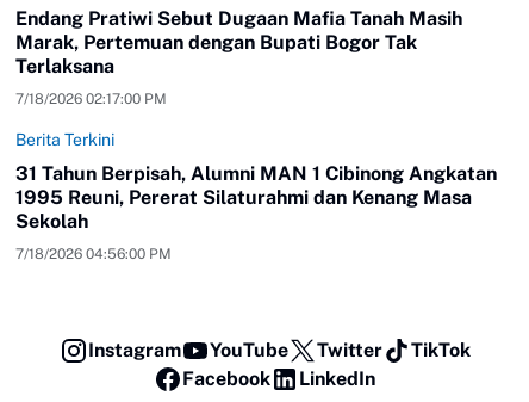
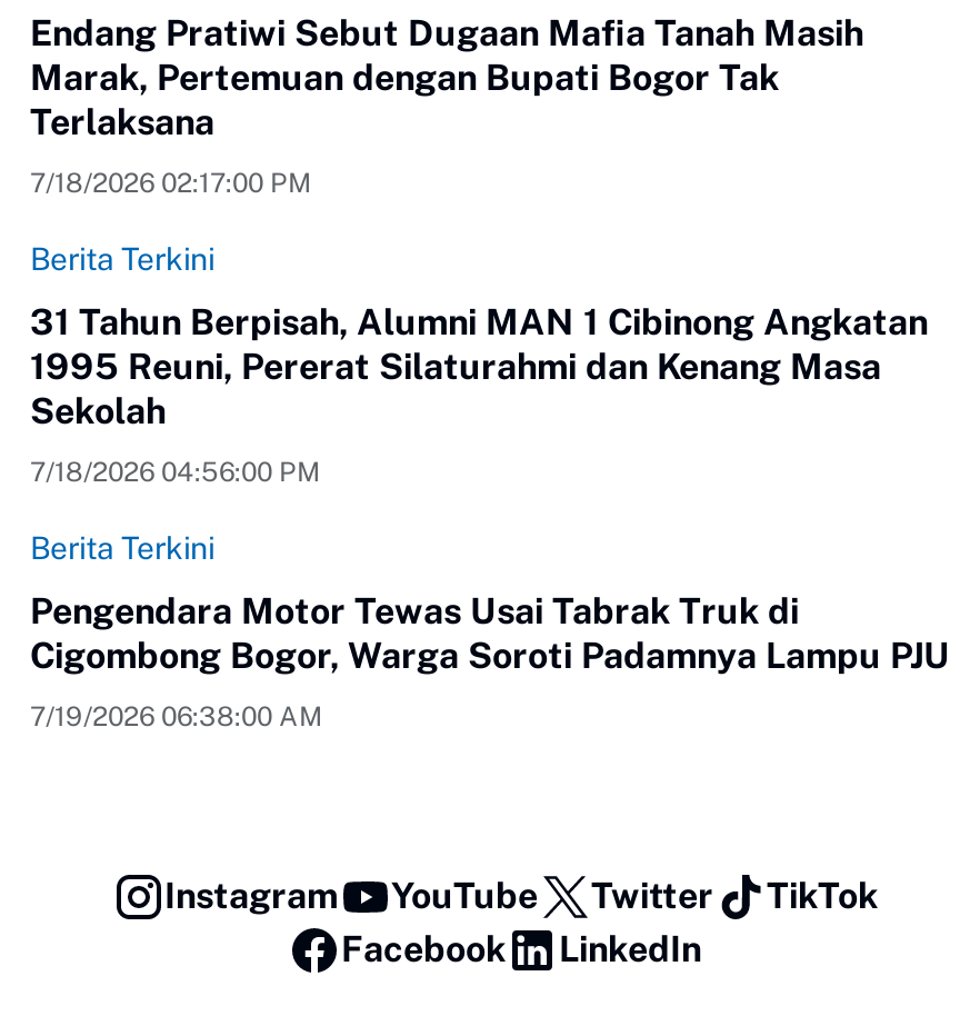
none -> [30,531,950,734] Berita Terkini | Pengendara Motor Tewas Usai Tabrak Truk di | Cigombong Bogor, Warga Soroti Padamnya Lampu PJU | 7/19/2026 06:38:00 AM

